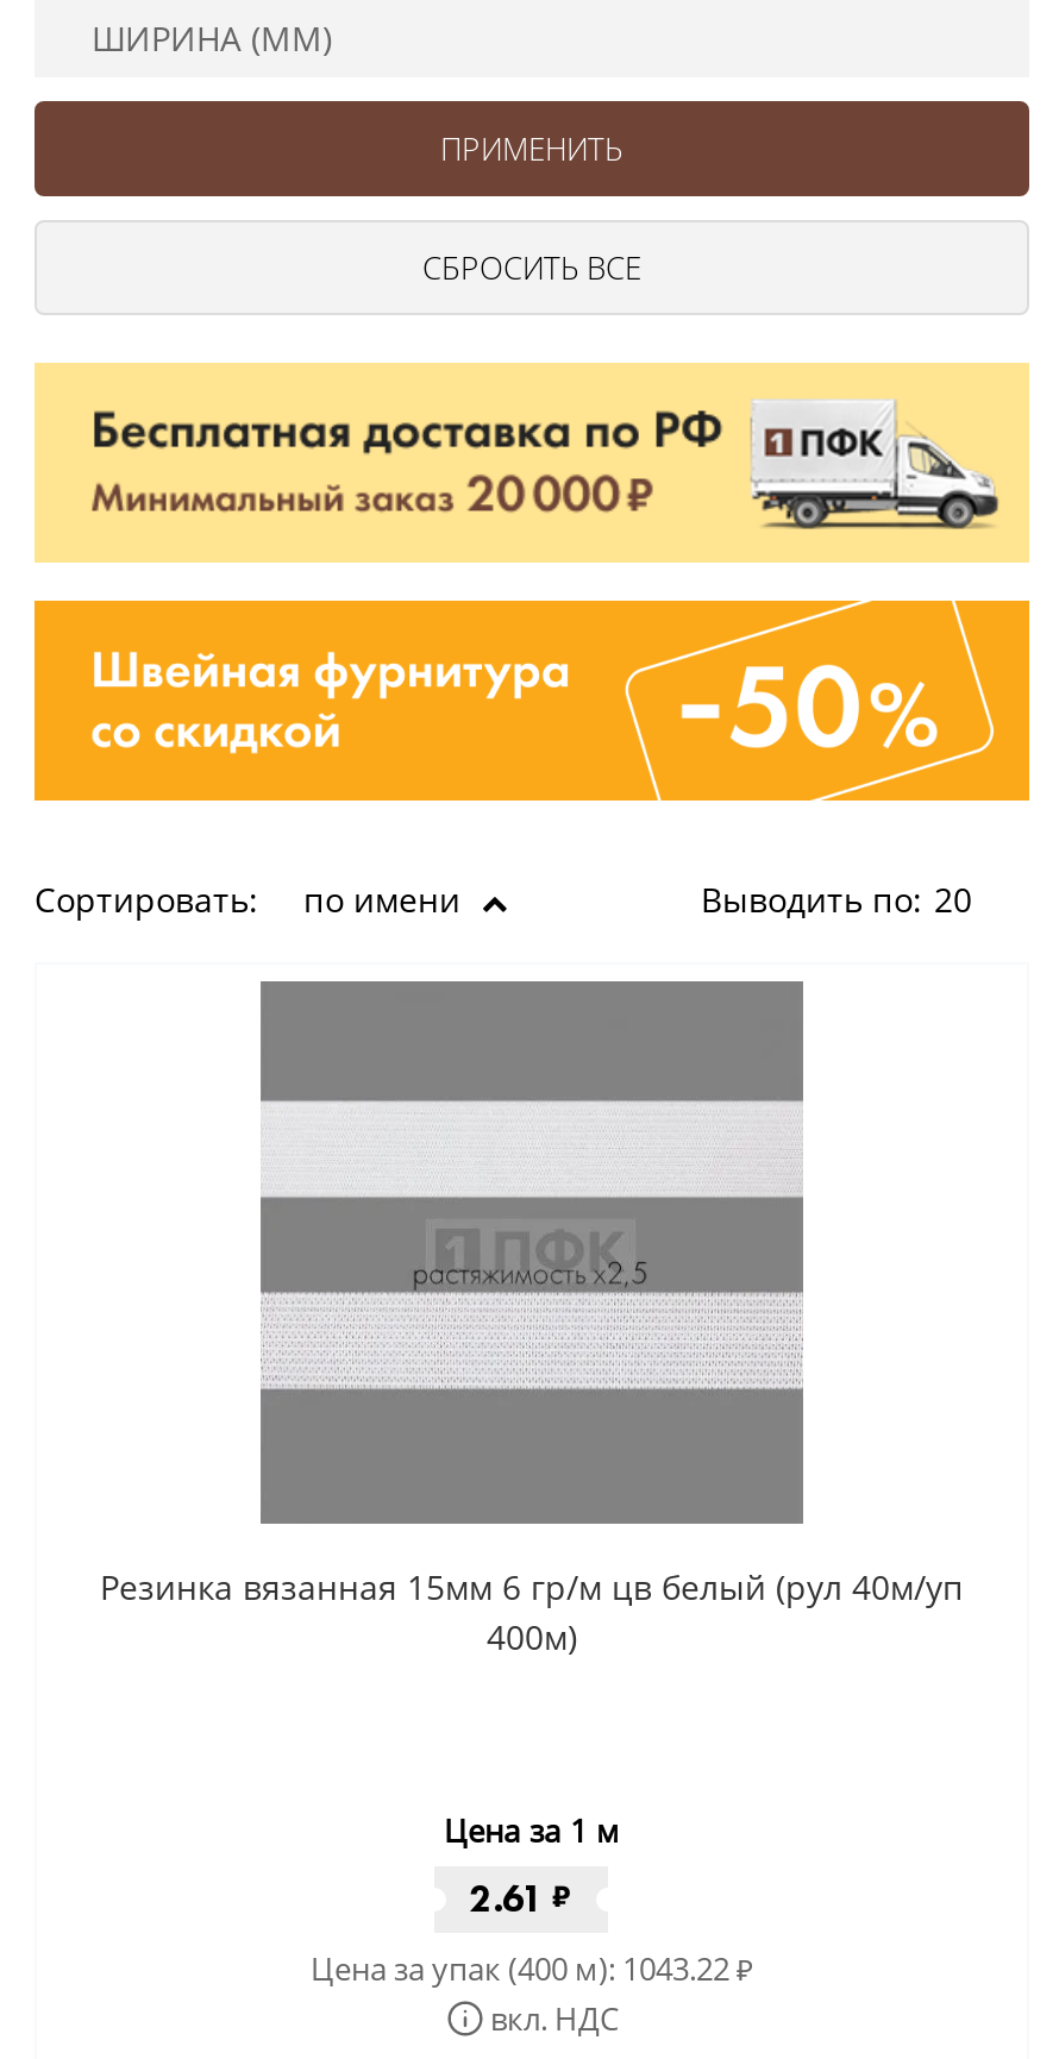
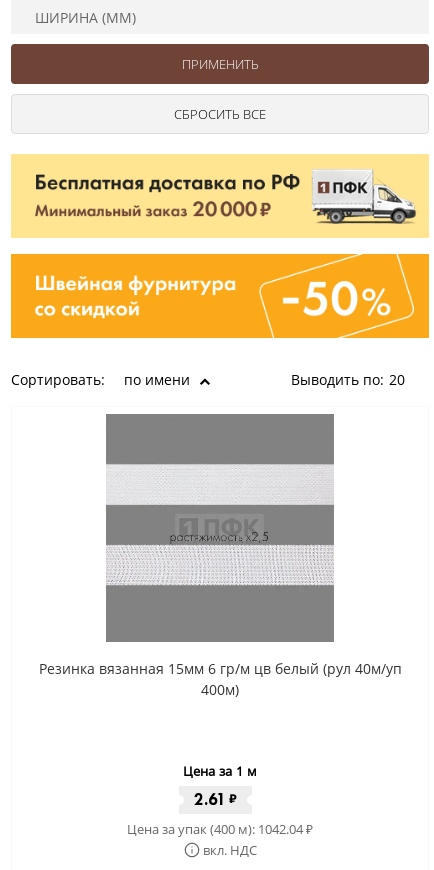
[311,1947,753,1990] Цена за упак (400 м): 1043.22₽ -> [127,820,313,838] Цена за упак (400 м): 1042.04₽

